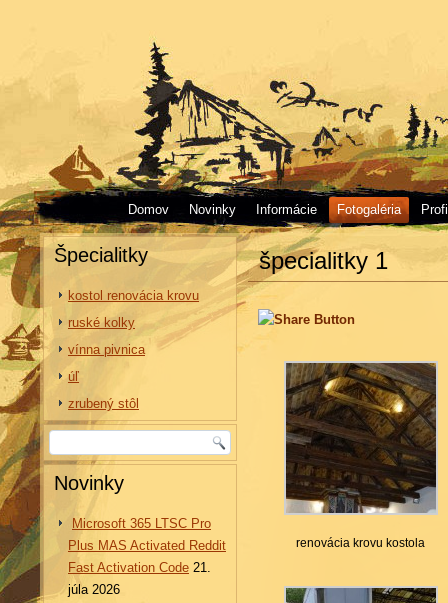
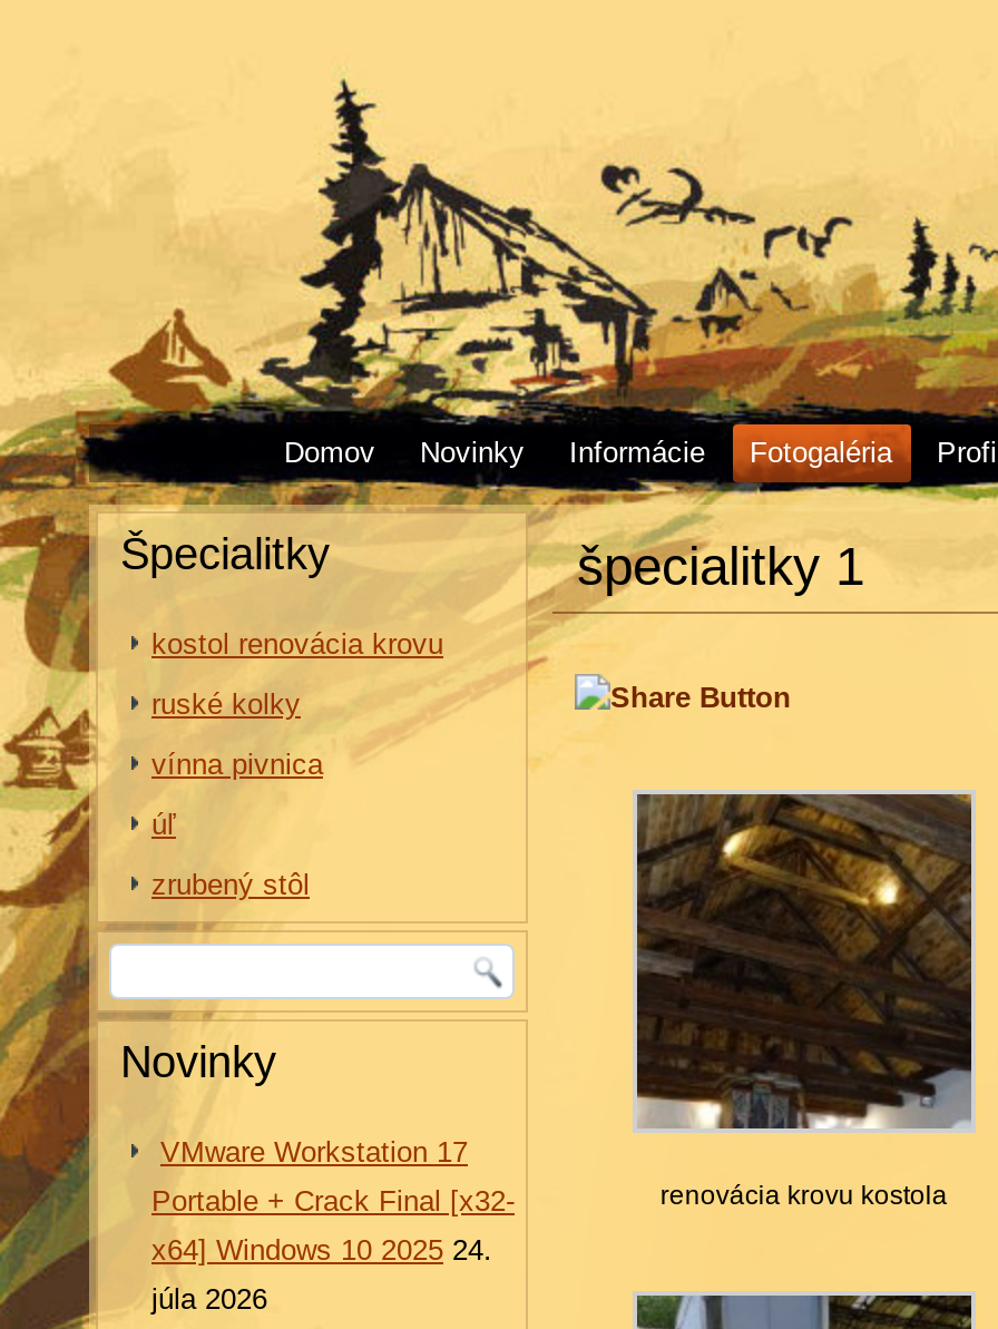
[72,516,211,531] Microsoft 365 LTSC Pro -> [160,1135,468,1169] VMware Workstation 17
[68,538,226,553] Plus MAS Activated Reddit -> [151,1184,515,1218] Portable + Crack Final [x32-
[68,560,211,575] Fast Activation Code 21. -> [151,1233,492,1267] x64] Windows 10 2025 24.

